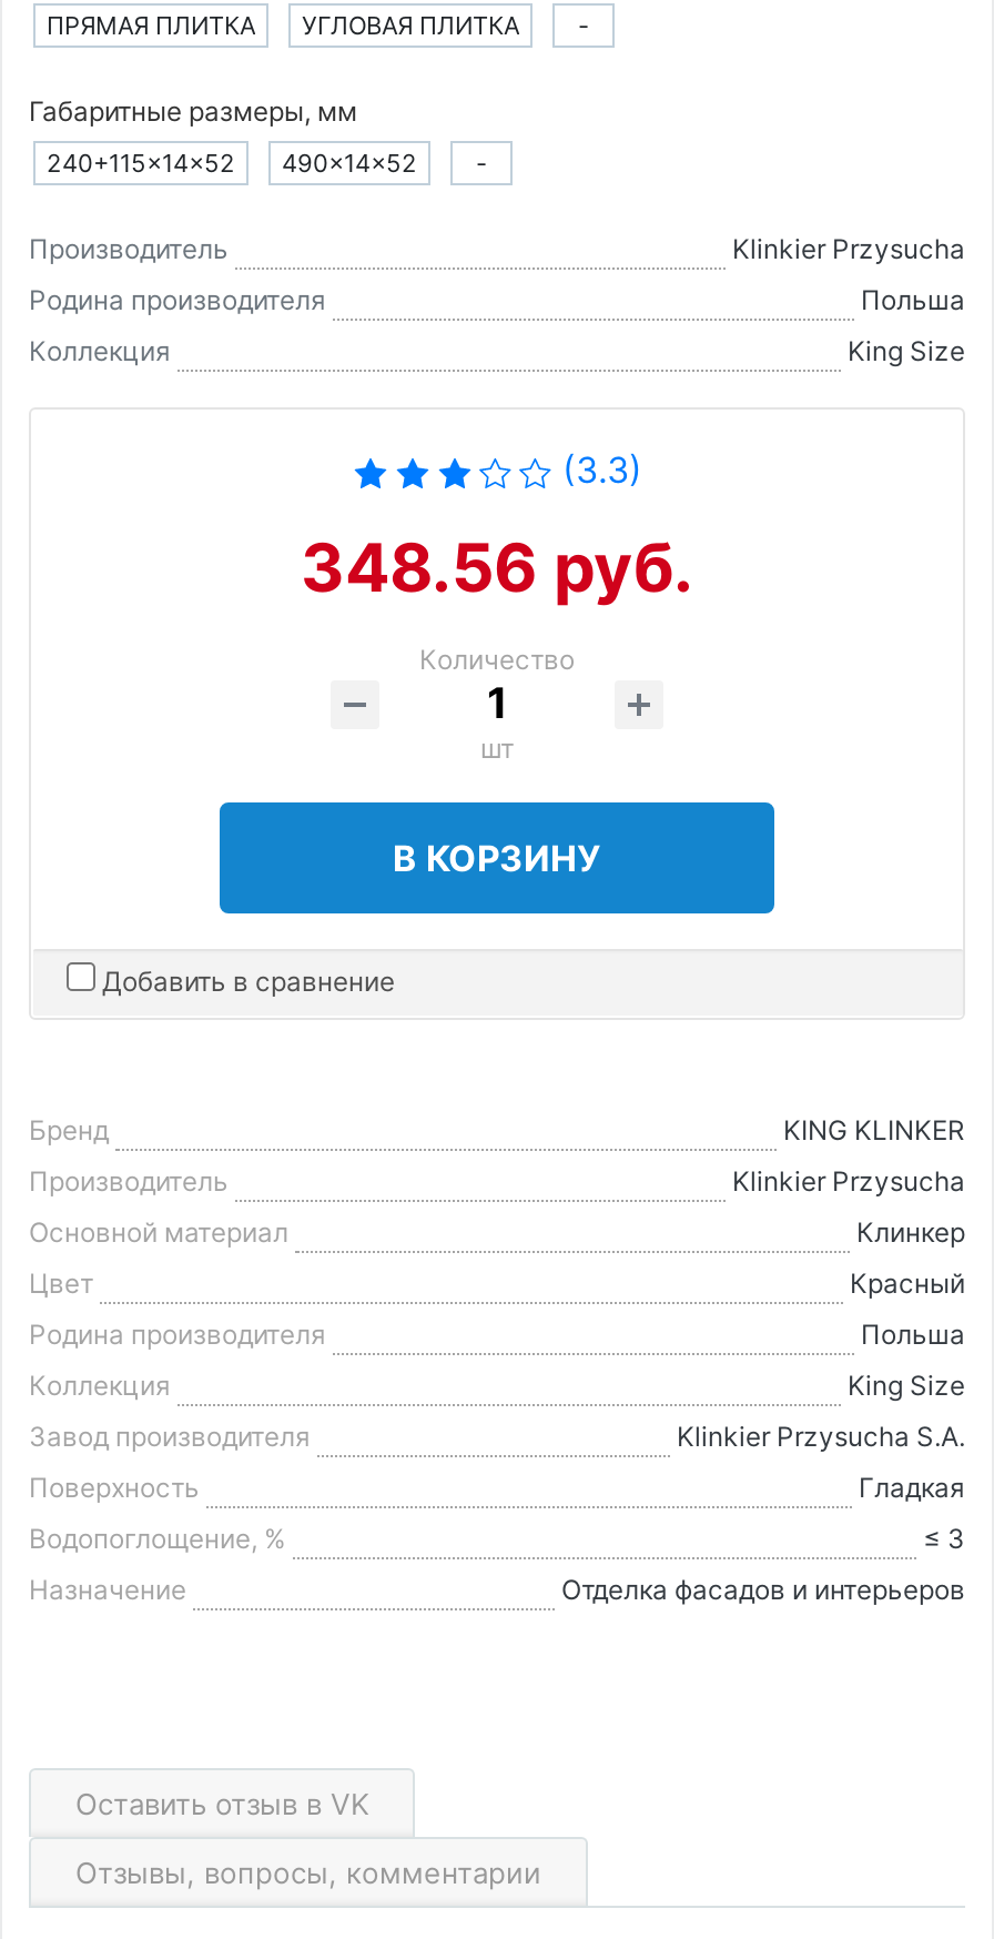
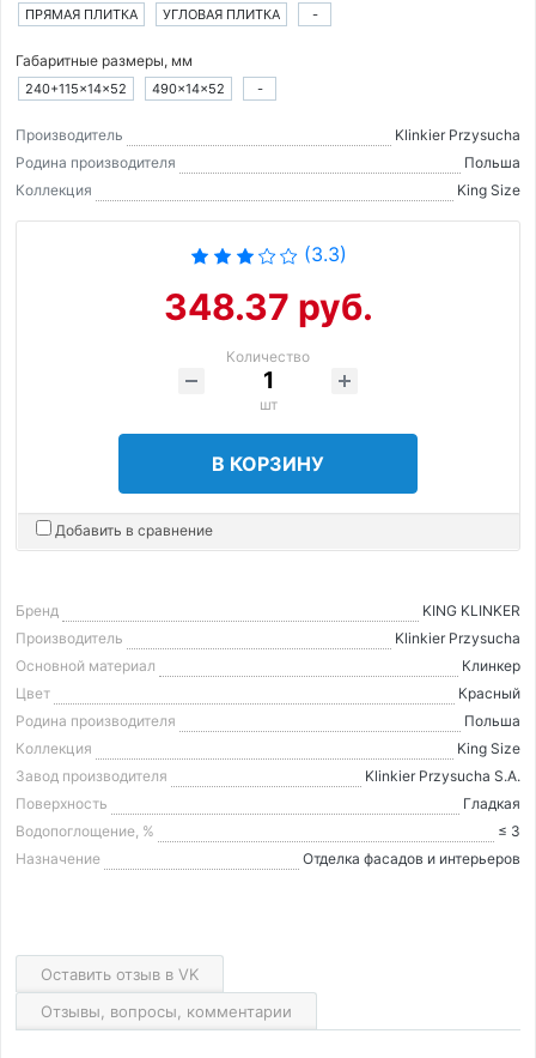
[301,527,693,607] 348.56 руб. -> [163,285,373,328] 348.37 руб.

